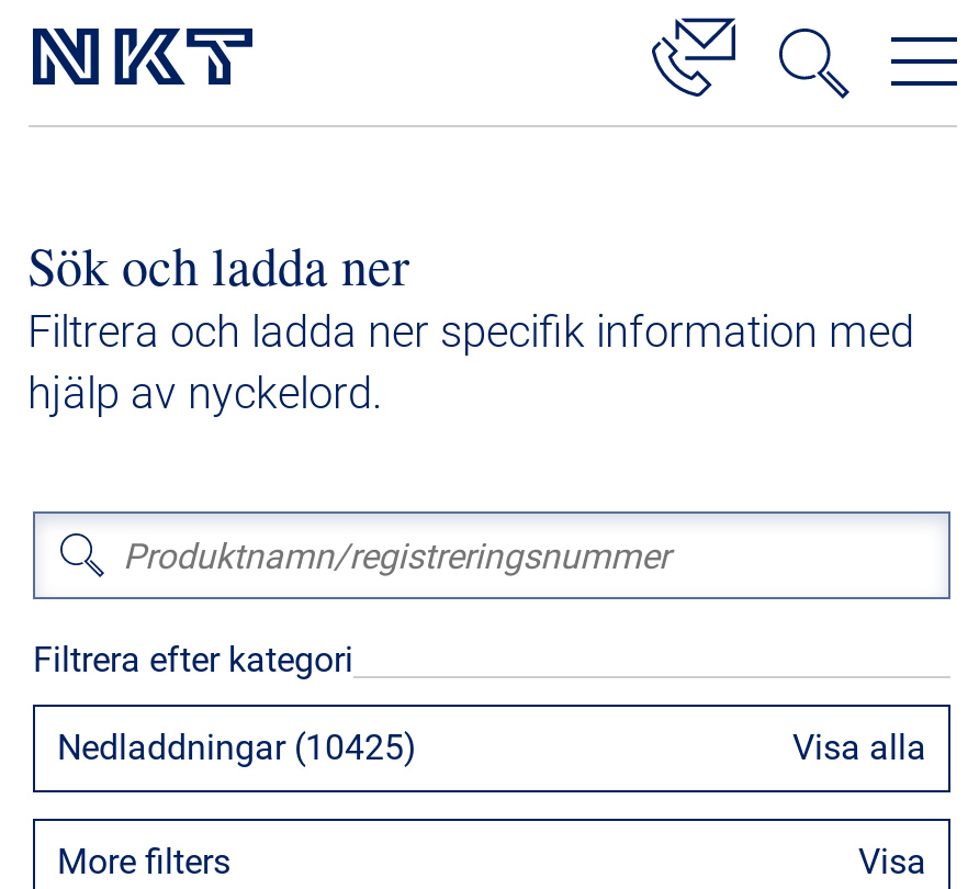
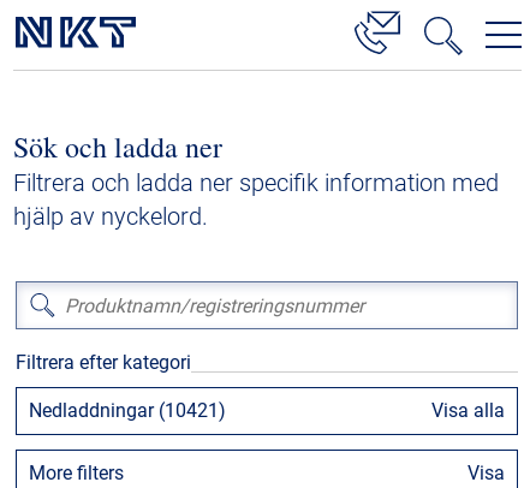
[57,727,417,768] Nedladdningar (10425) -> [29,399,226,422] Nedladdningar (10421)

